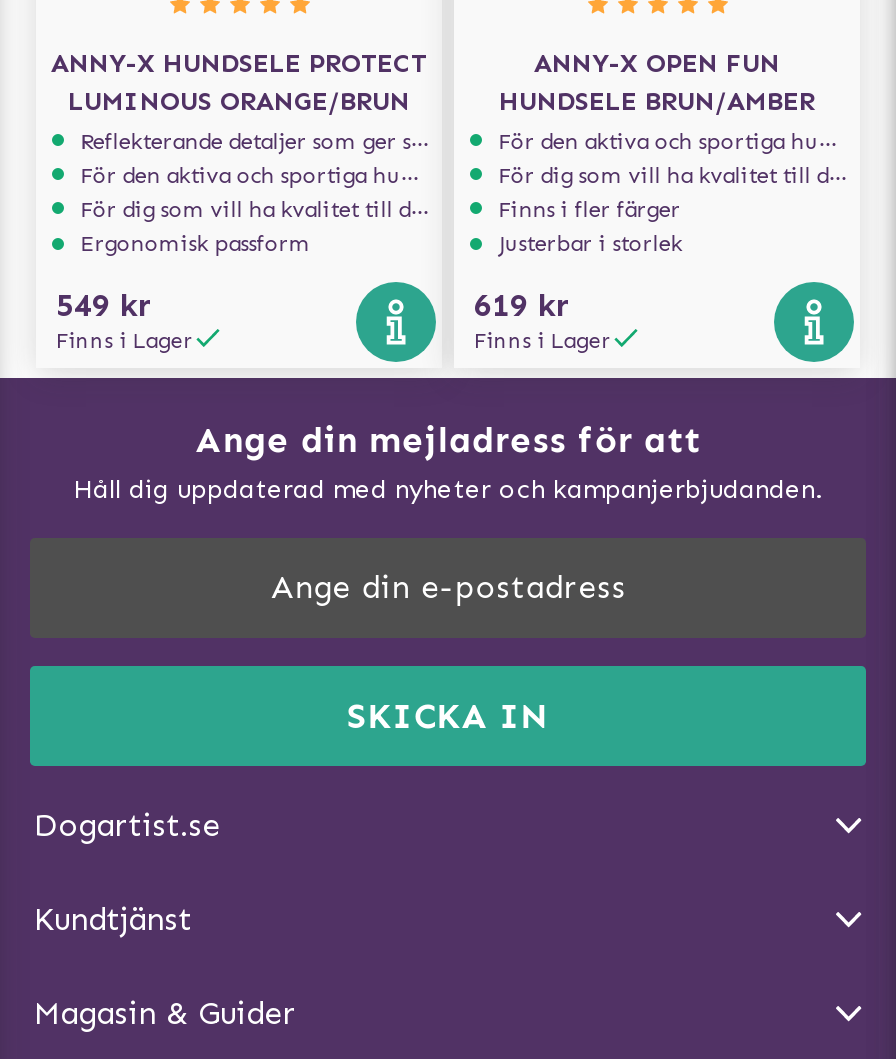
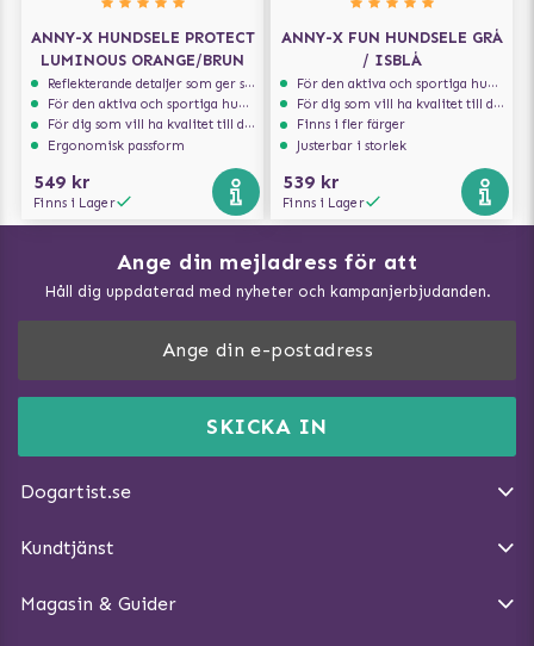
[499,49,815,117] ANNY-X OPEN FUN | HUNDSELE BRUN/AMBER -> [281,29,502,70] ANNY-X FUN HUNDSELE GRÅ | / ISBLÅ
[474,286,568,324] 619 kr -> [282,170,339,193] 539 kr

